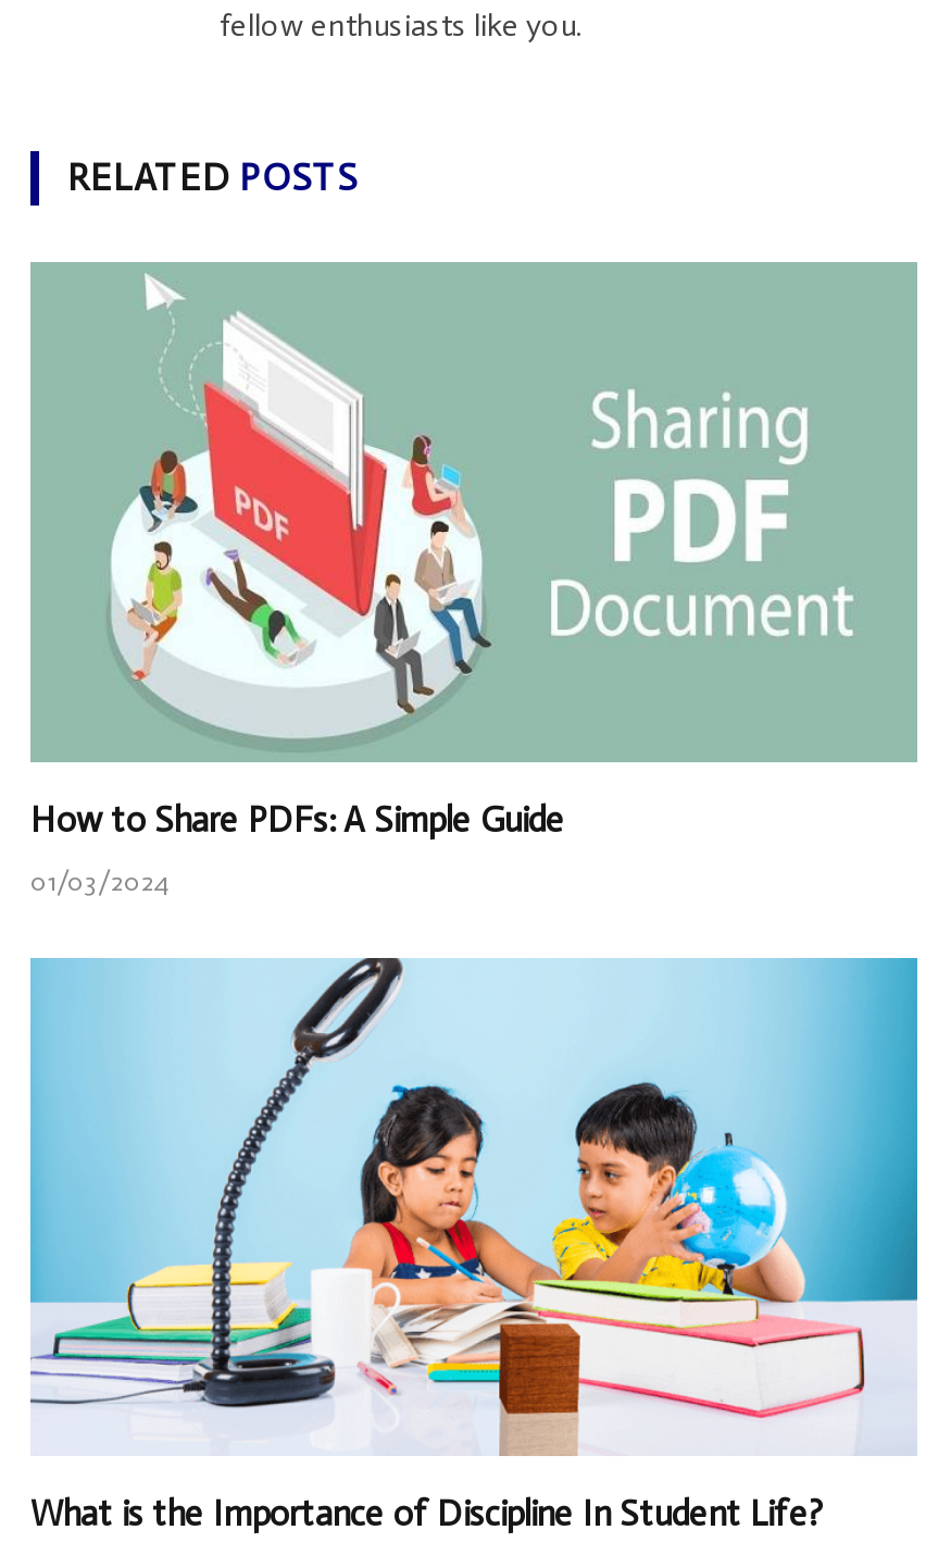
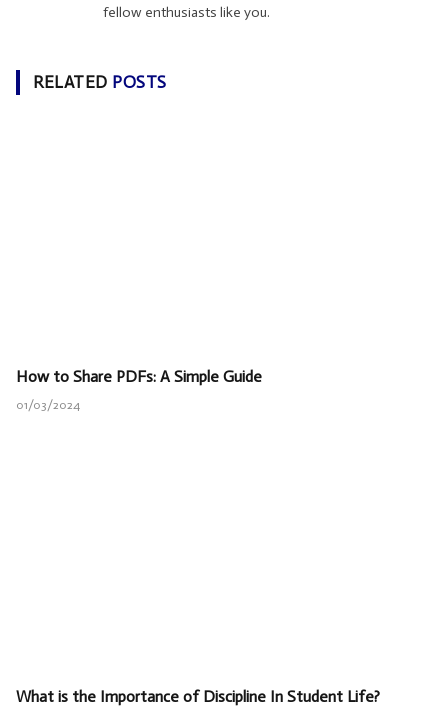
[28,261,919,763] [image] -> none
[28,955,919,1457] [image] -> none

